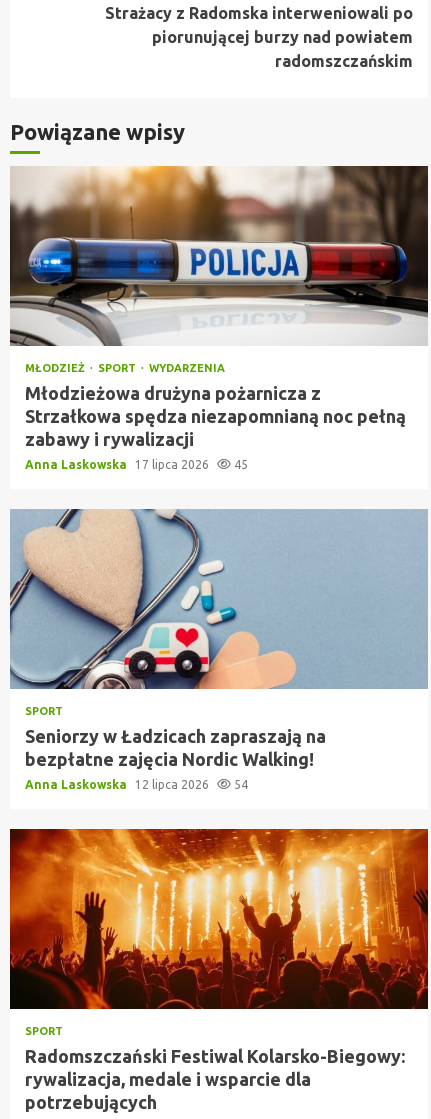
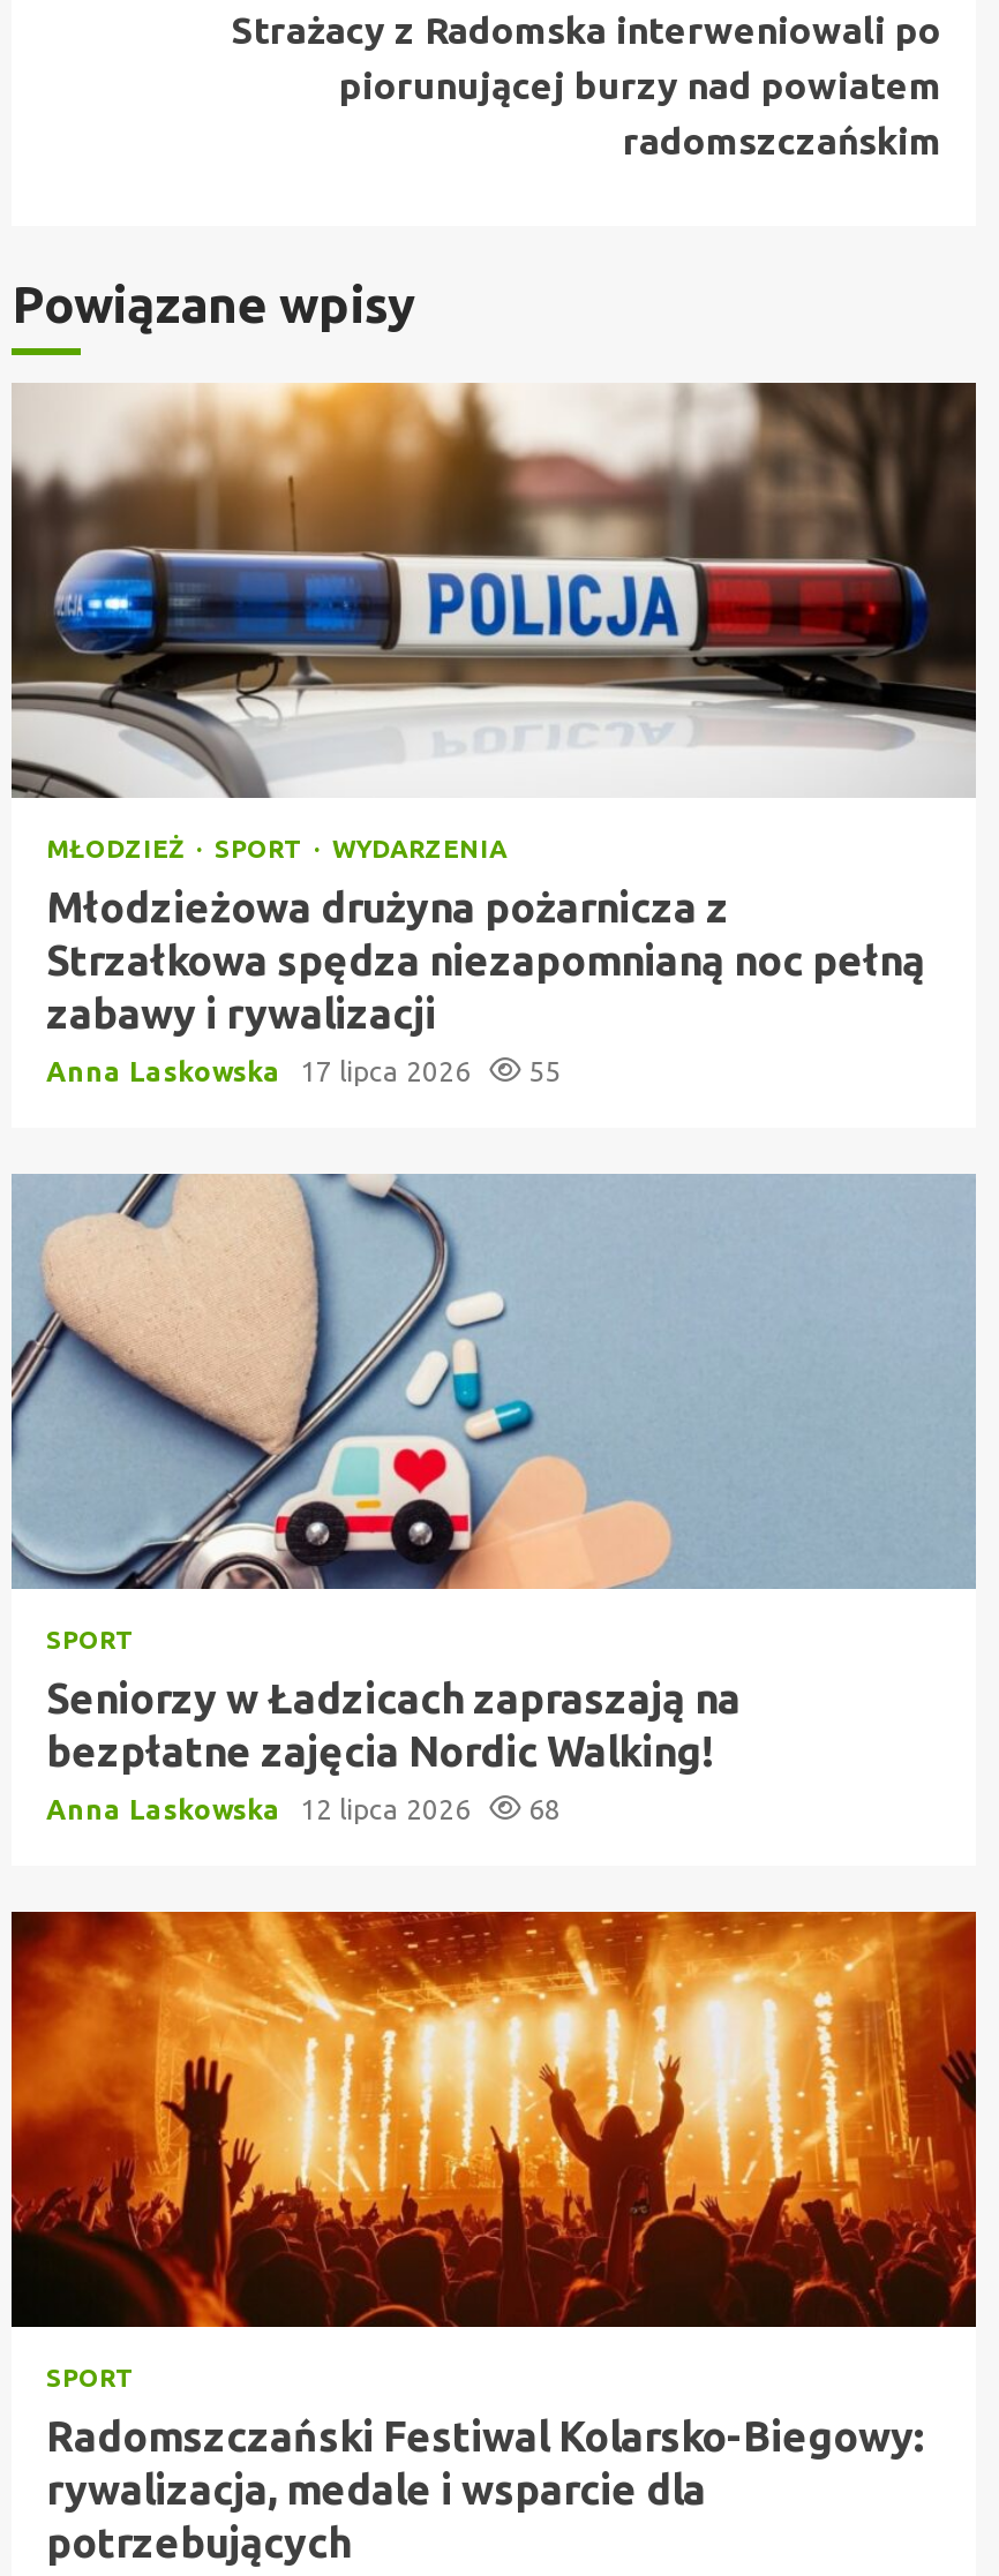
[25,458,248,471] Anna Laskowska 17 lipca 2026 45 -> [46,1056,561,1086] Anna Laskowska 17 lipca 2026 55
[25,778,248,791] Anna Laskowska 12 lipca 2026 54 -> [46,1794,561,1824] Anna Laskowska 12 lipca 2026 68

